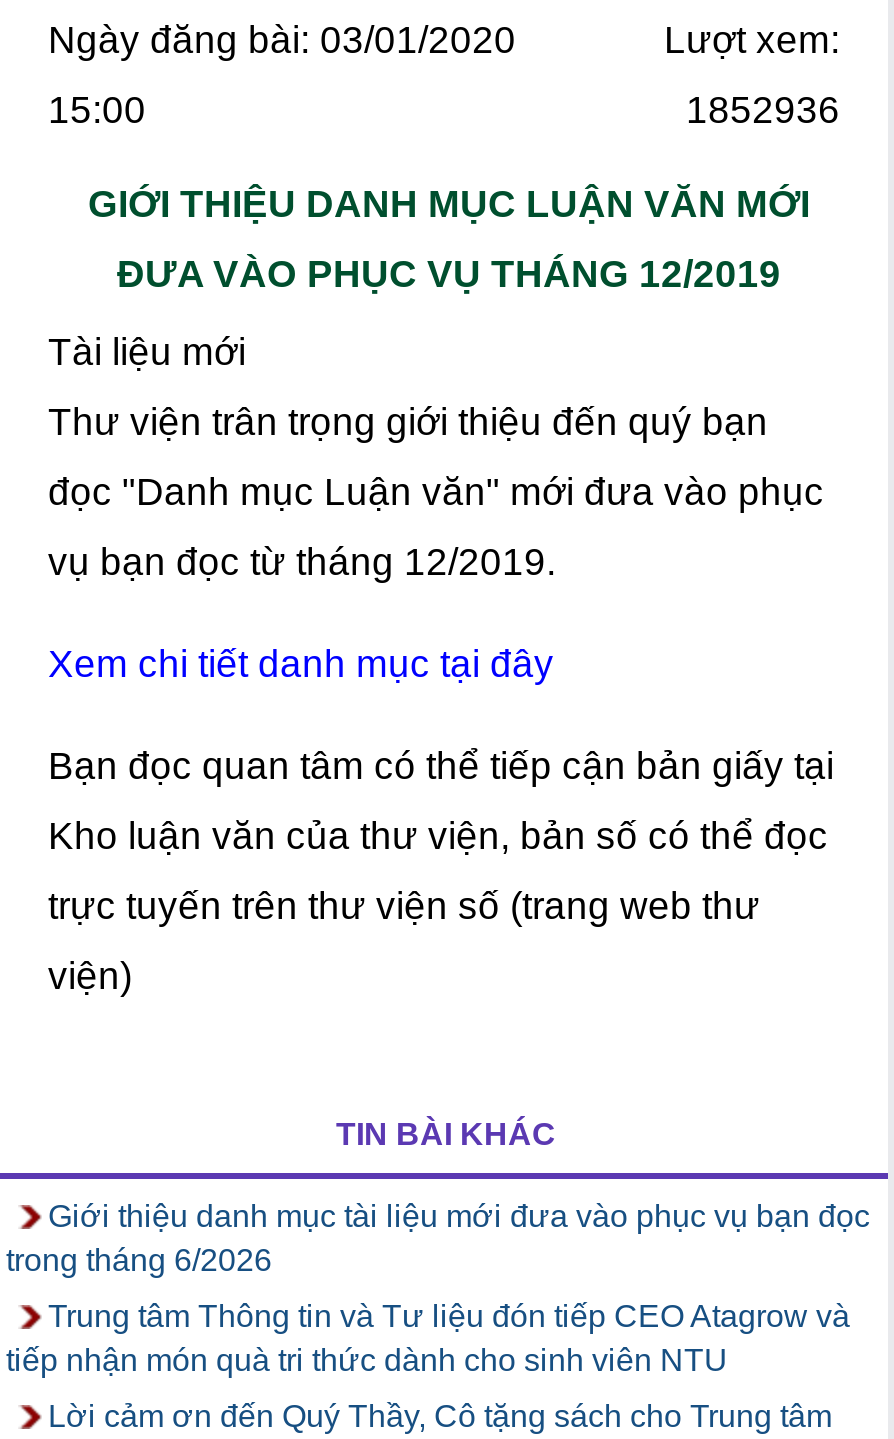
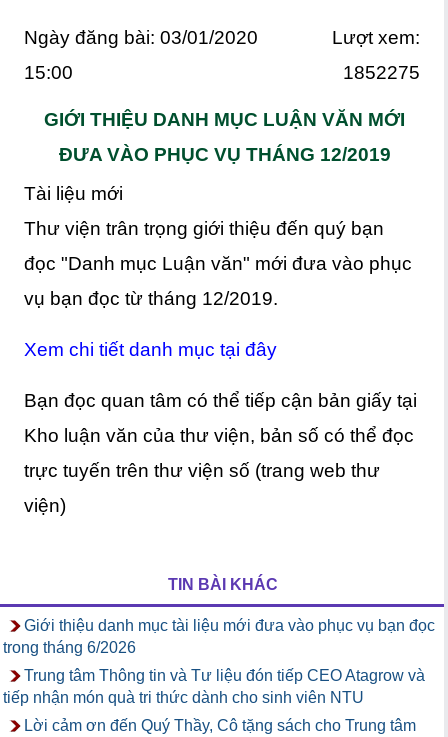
[686,88,840,130] 1852936 -> [343,62,420,83] 1852275

